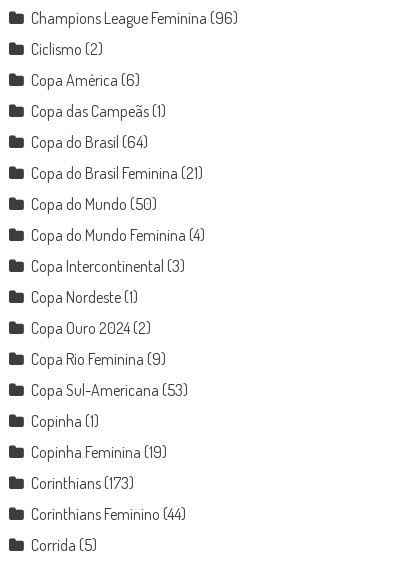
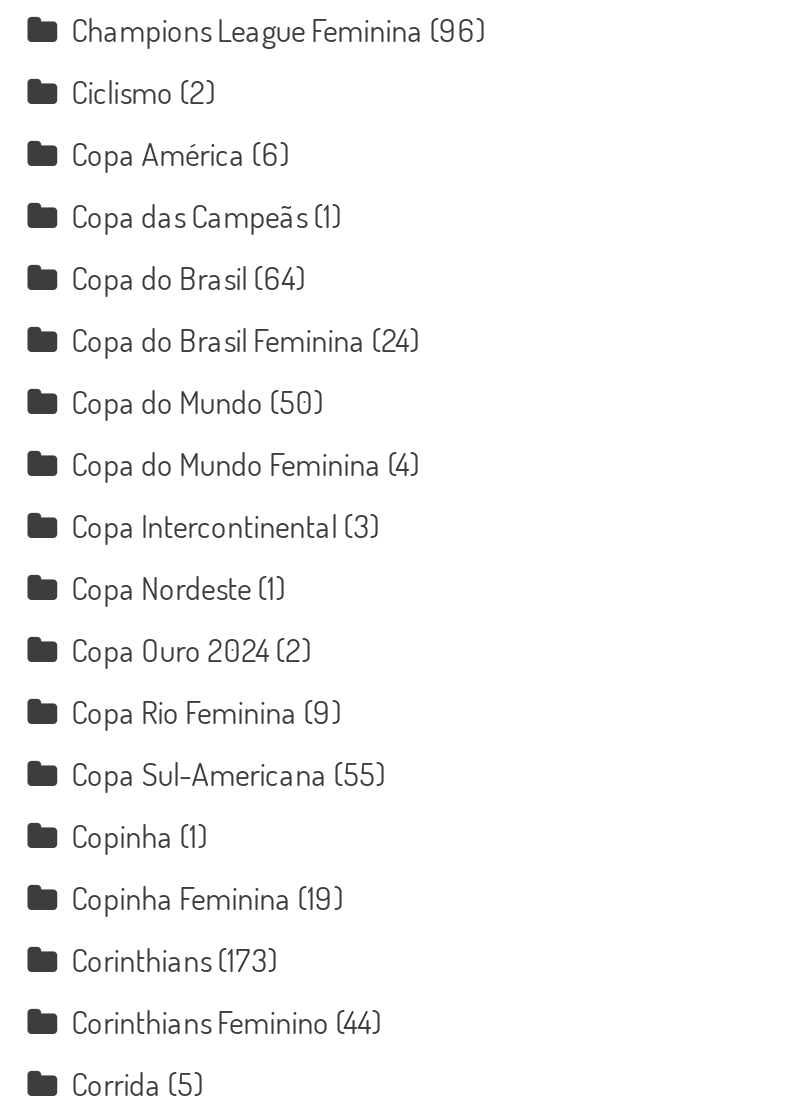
[31,163,203,183] Copa do Brasil Feminina (21) -> [71,320,419,360] Copa do Brasil Feminina (24)
[31,380,188,400] Copa Sul-Americana (53) -> [71,754,385,794] Copa Sul-Americana (55)

